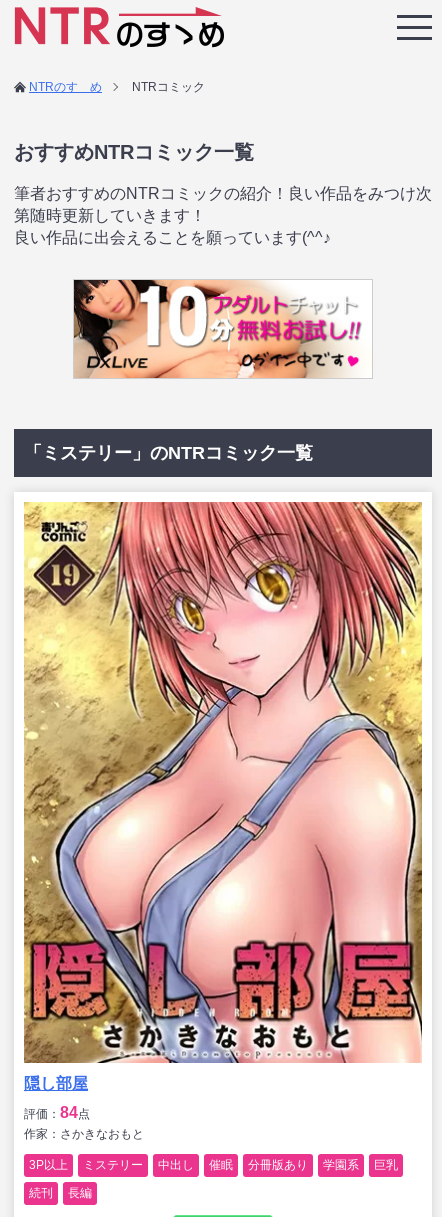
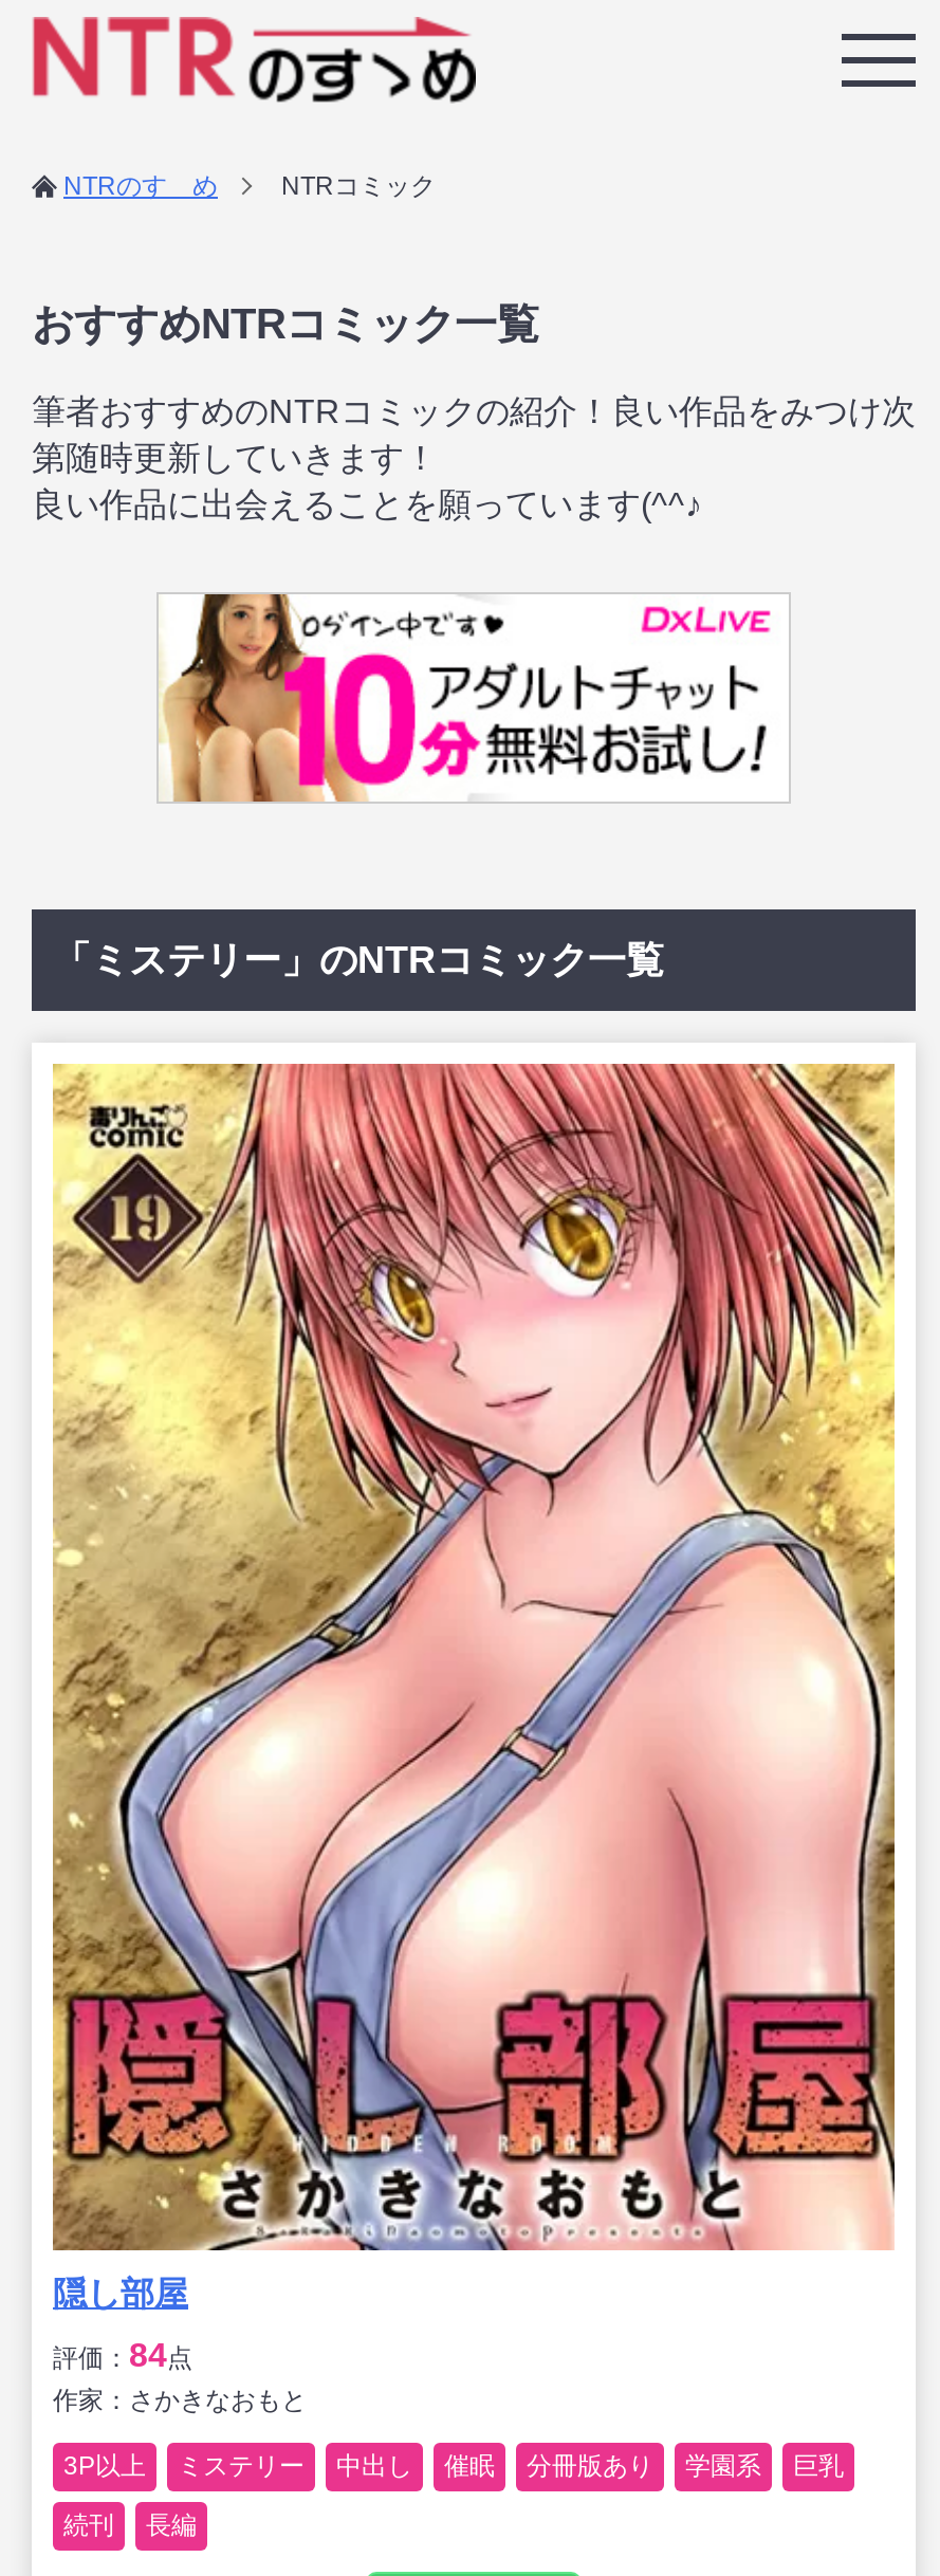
[73,279,362,379] [image] -> [159,592,772,804] [image]

